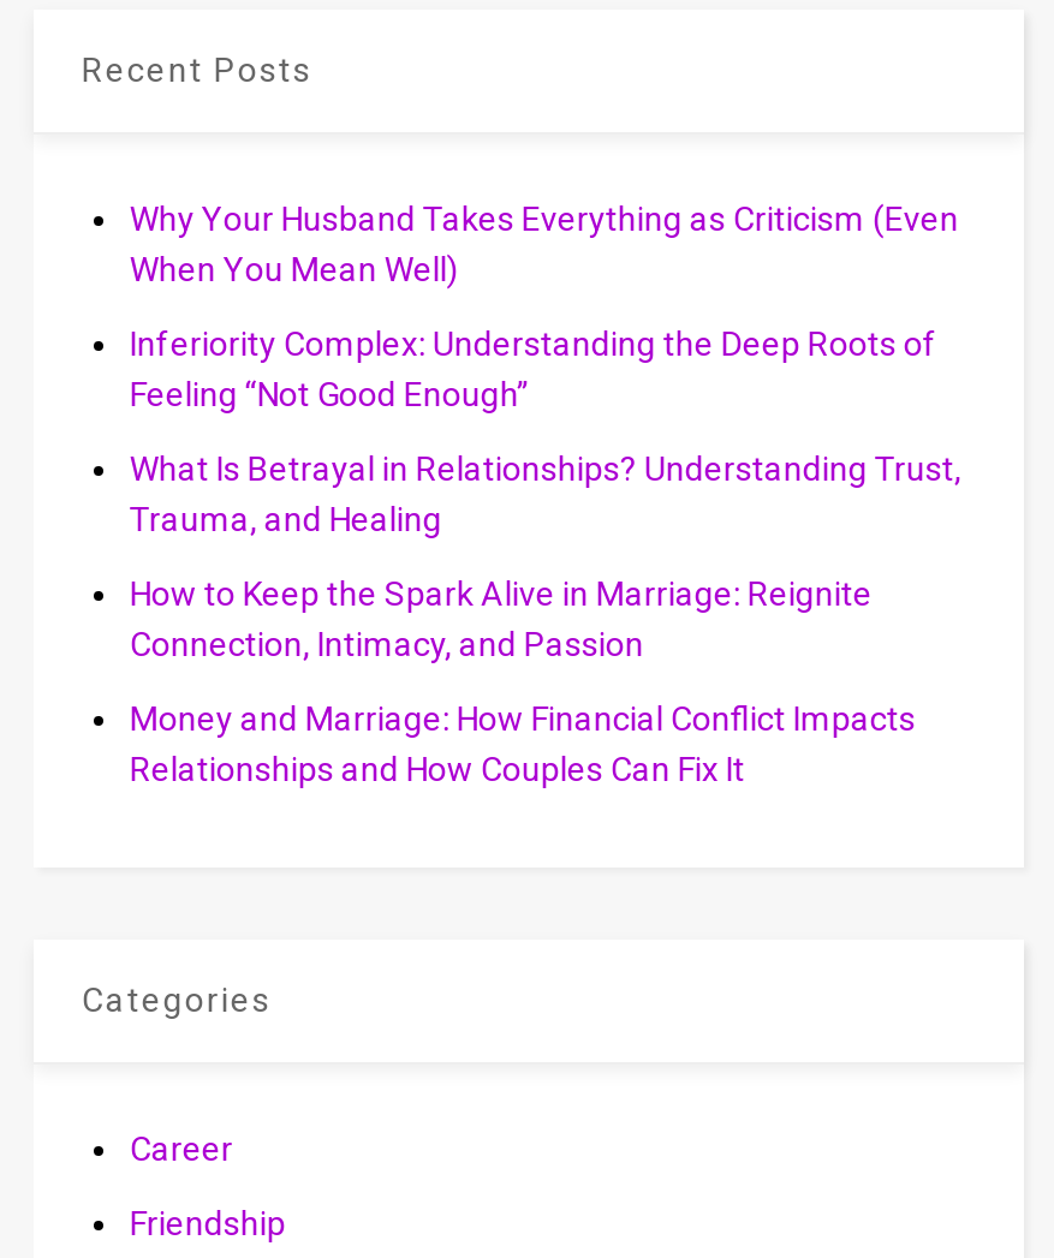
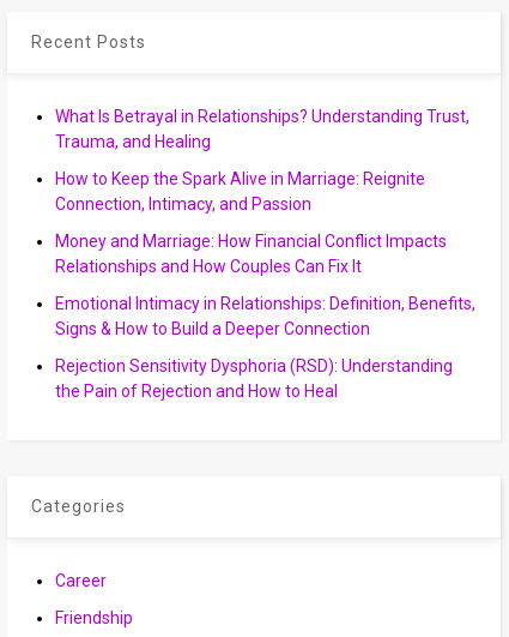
[130,199,959,413] Why Your Husband Takes Everything as Criticism (Even | When You Mean Well) | Inferiority Complex: Understanding the Deep Roots of | Feeling “Not Good Enough” -> none
moved [130,449,961,788] -> [55,107,469,276]: What Is Betrayal in Relationships? Understanding Trust, | Trauma, and Healing | How to Keep the Spark Alive in Marriage: Reignite | Connection, Intimacy, and Passion | Money and Marriage: How Financial Conflict Impacts | Relationships and How Couples Can Fix It
none -> [55,294,475,401] Emotional Intimacy in Relationships: Definition, Benefits, | Signs & How to Build a Deeper Connection | Rejection Sensitivity Dysphoria (RSD): Understanding | the Pain of Rejection and How to Heal

